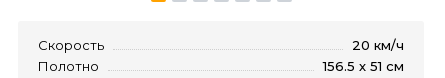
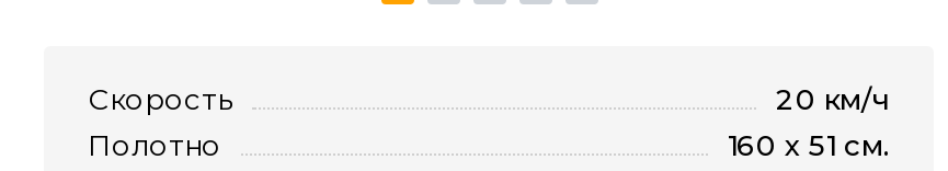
[323,58,404,74] 156.5 х 51 см -> [728,127,890,162] 160 х 51 см.

